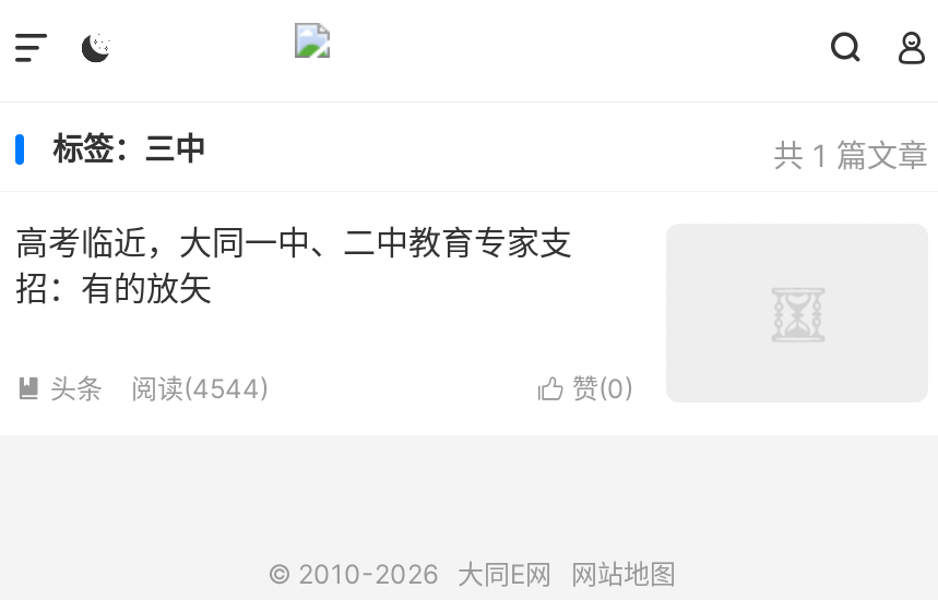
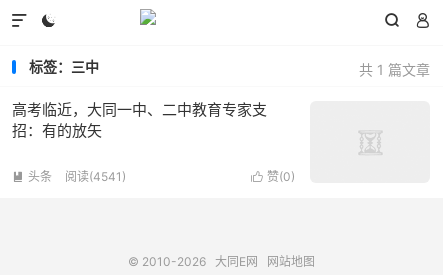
[131,372,269,405] 阅读(4544) -> [65,169,126,184] 阅读(4541)

